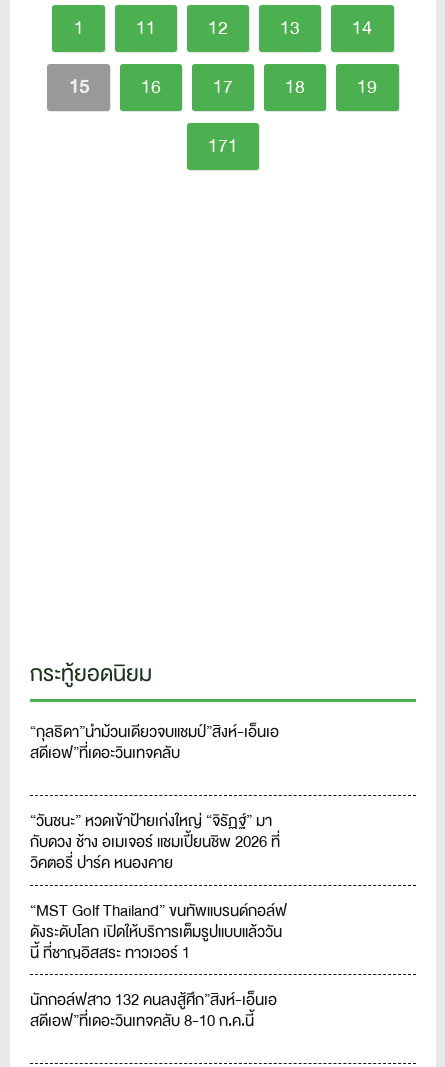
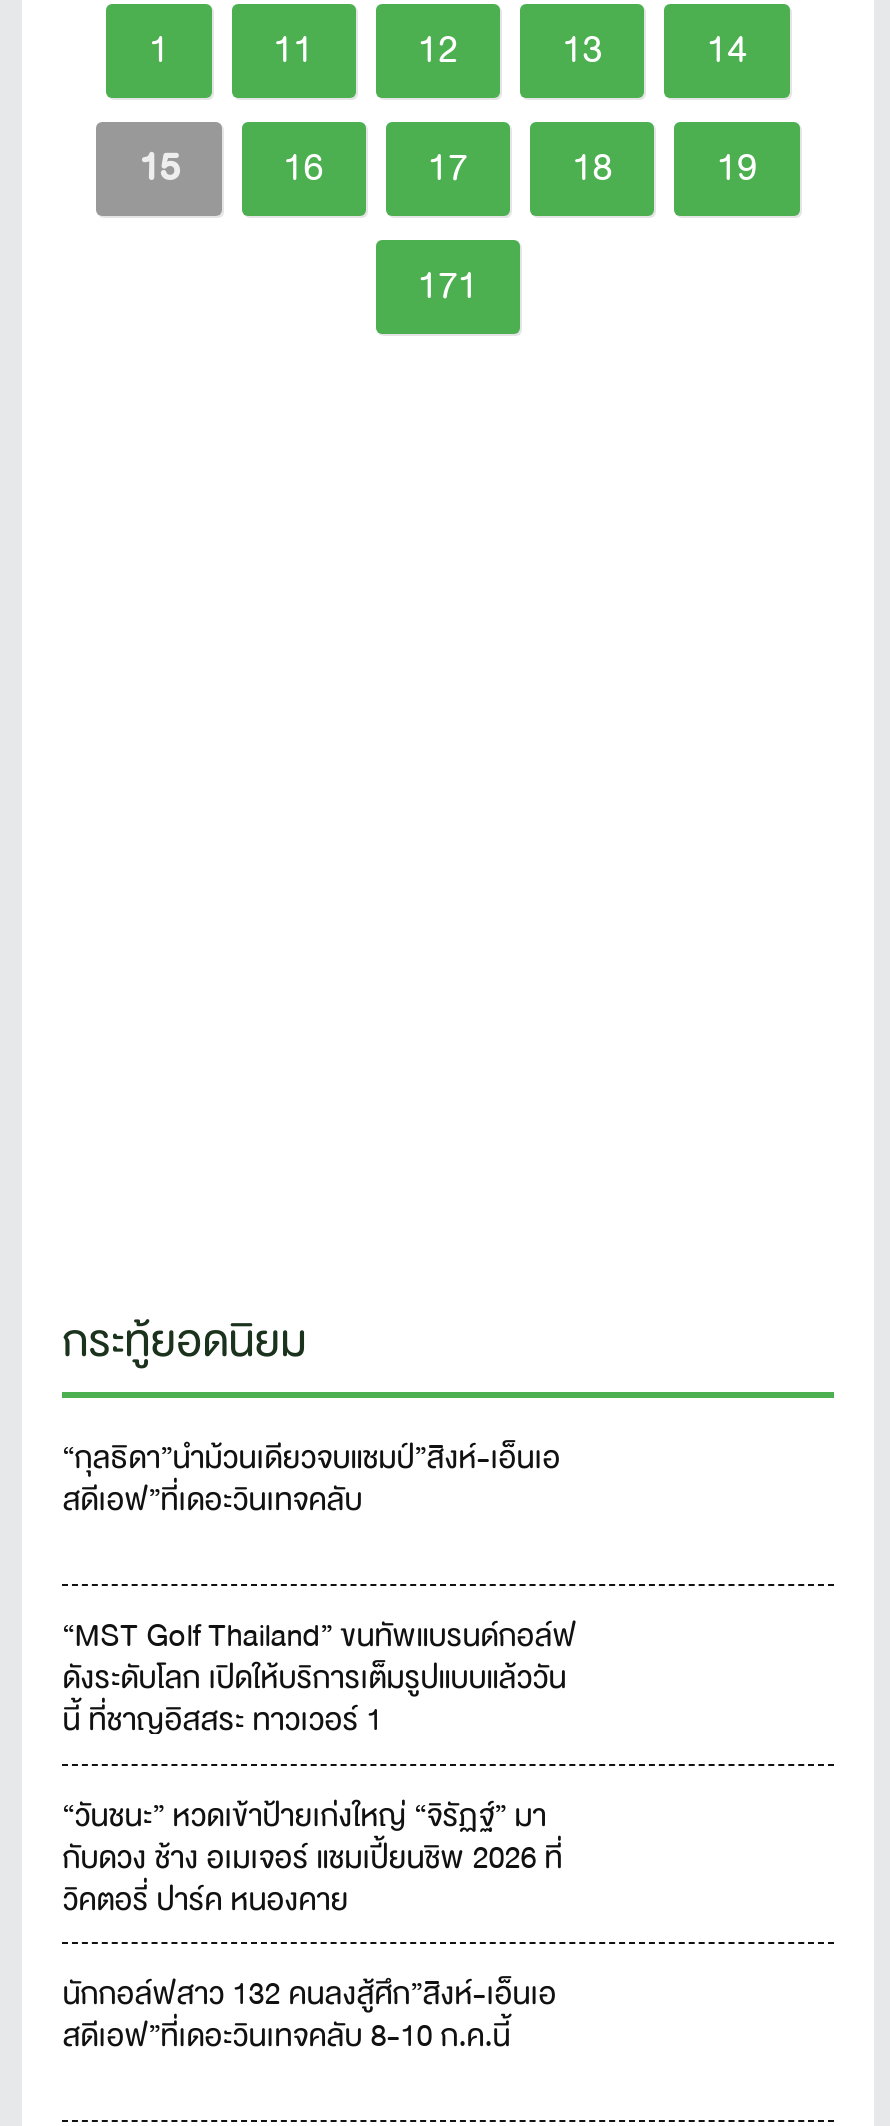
moved [30,808,280,876] -> [62,1789,562,1925]: “วันชนะ” หวดเข้าป้ายเก่งใหญ่ “จิรัฏฐ์” มา | กับดวง ช้าง อเมเจอร์ แชมเปี้ยนชิพ 2026 ที่ | วิคตอรี่ ปาร์ค หนองคาย
moved [30,897,287,965] -> [62,1610,576,1746]: “MST Golf Thailand” ขนทัพแบรนด์กอล์ฟ | ดังระดับโลก เปิดให้บริการเต็มรูปแบบแล้ววัน | นี้ ที่ชาญอิสสระ ทาวเวอร์ 1

